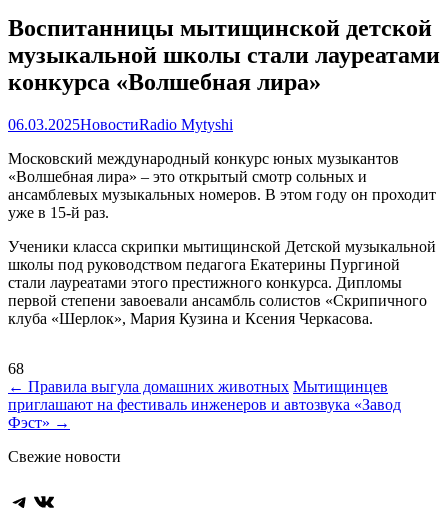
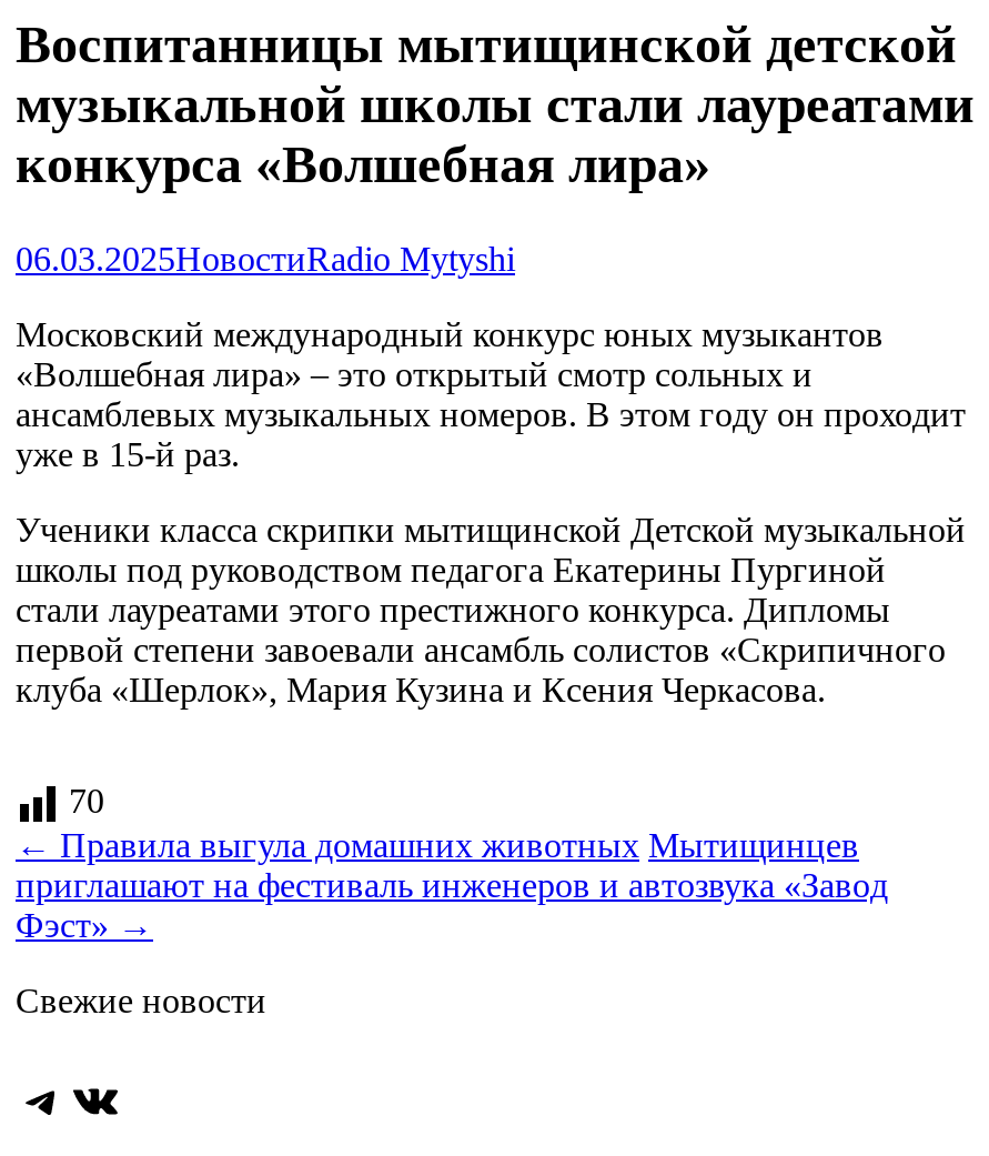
[8,360,24,377] 68 -> [69,781,104,819] 70

